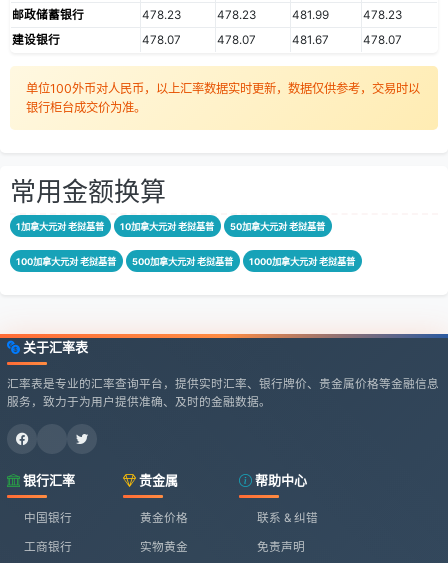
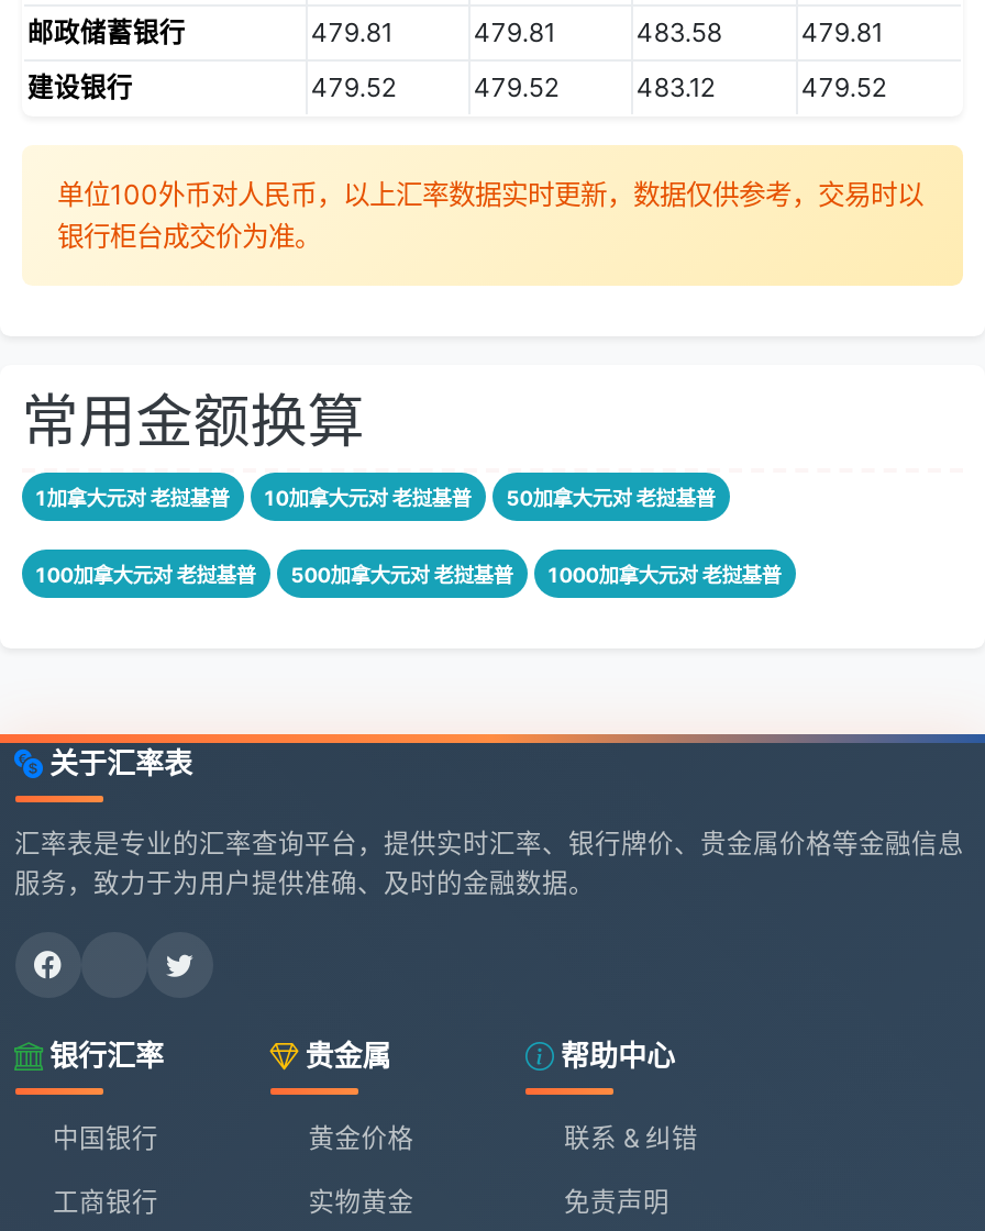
[142,8,181,22] 478.23 -> [311,18,392,48] 479.81
[217,8,256,22] 478.23 -> [474,18,555,48] 479.81
[292,8,329,22] 481.99 -> [636,18,722,48] 483.58
[363,8,402,22] 478.23 -> [801,18,883,48] 479.81
[142,33,181,47] 478.07 -> [311,73,397,103] 479.52
[217,33,256,47] 478.07 -> [474,73,559,103] 479.52
[292,33,329,47] 481.67 -> [636,73,715,103] 483.12
[363,33,402,47] 478.07 -> [801,73,887,103] 479.52

